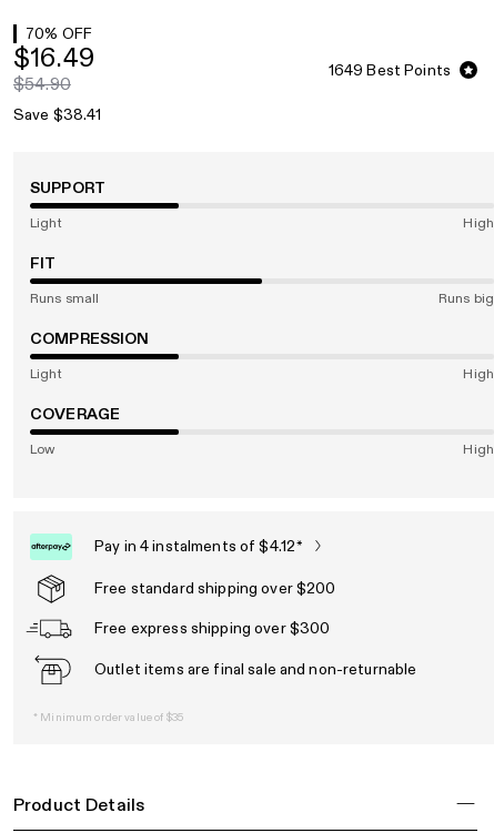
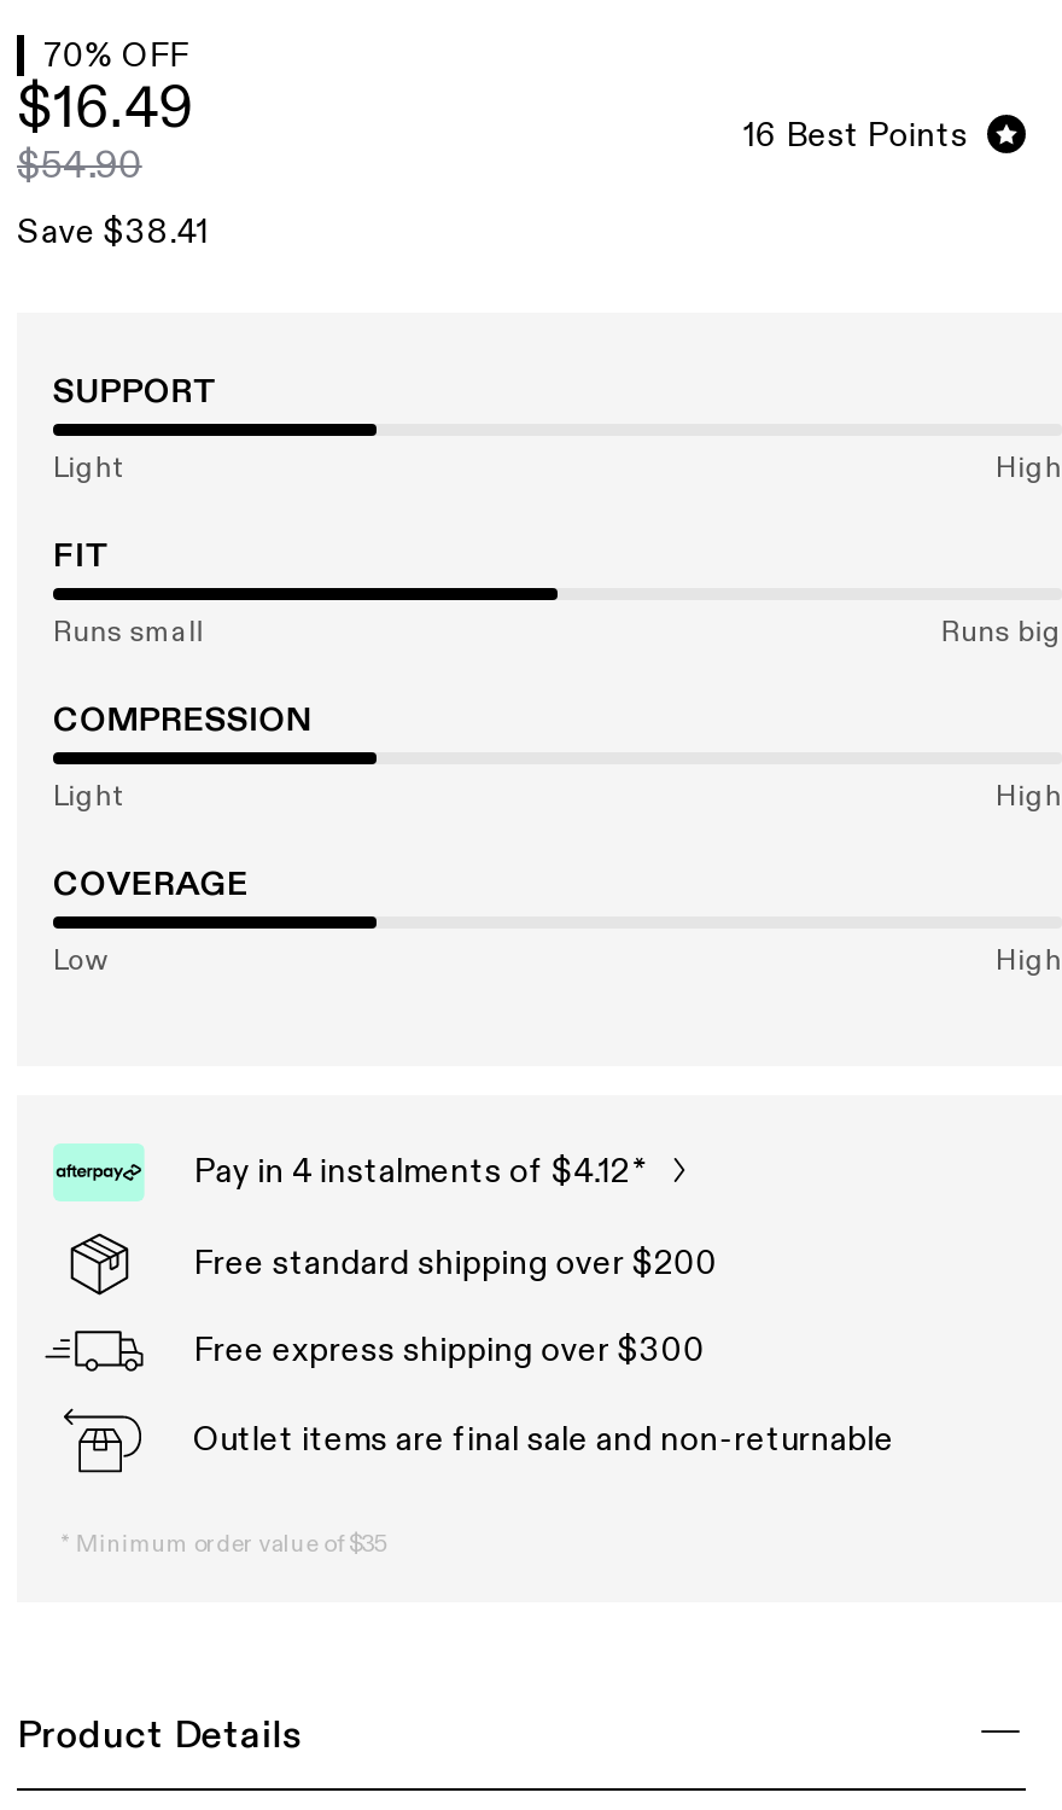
[328,60,451,81] 1649 Best Points -> [743,112,968,158] 16 Best Points

